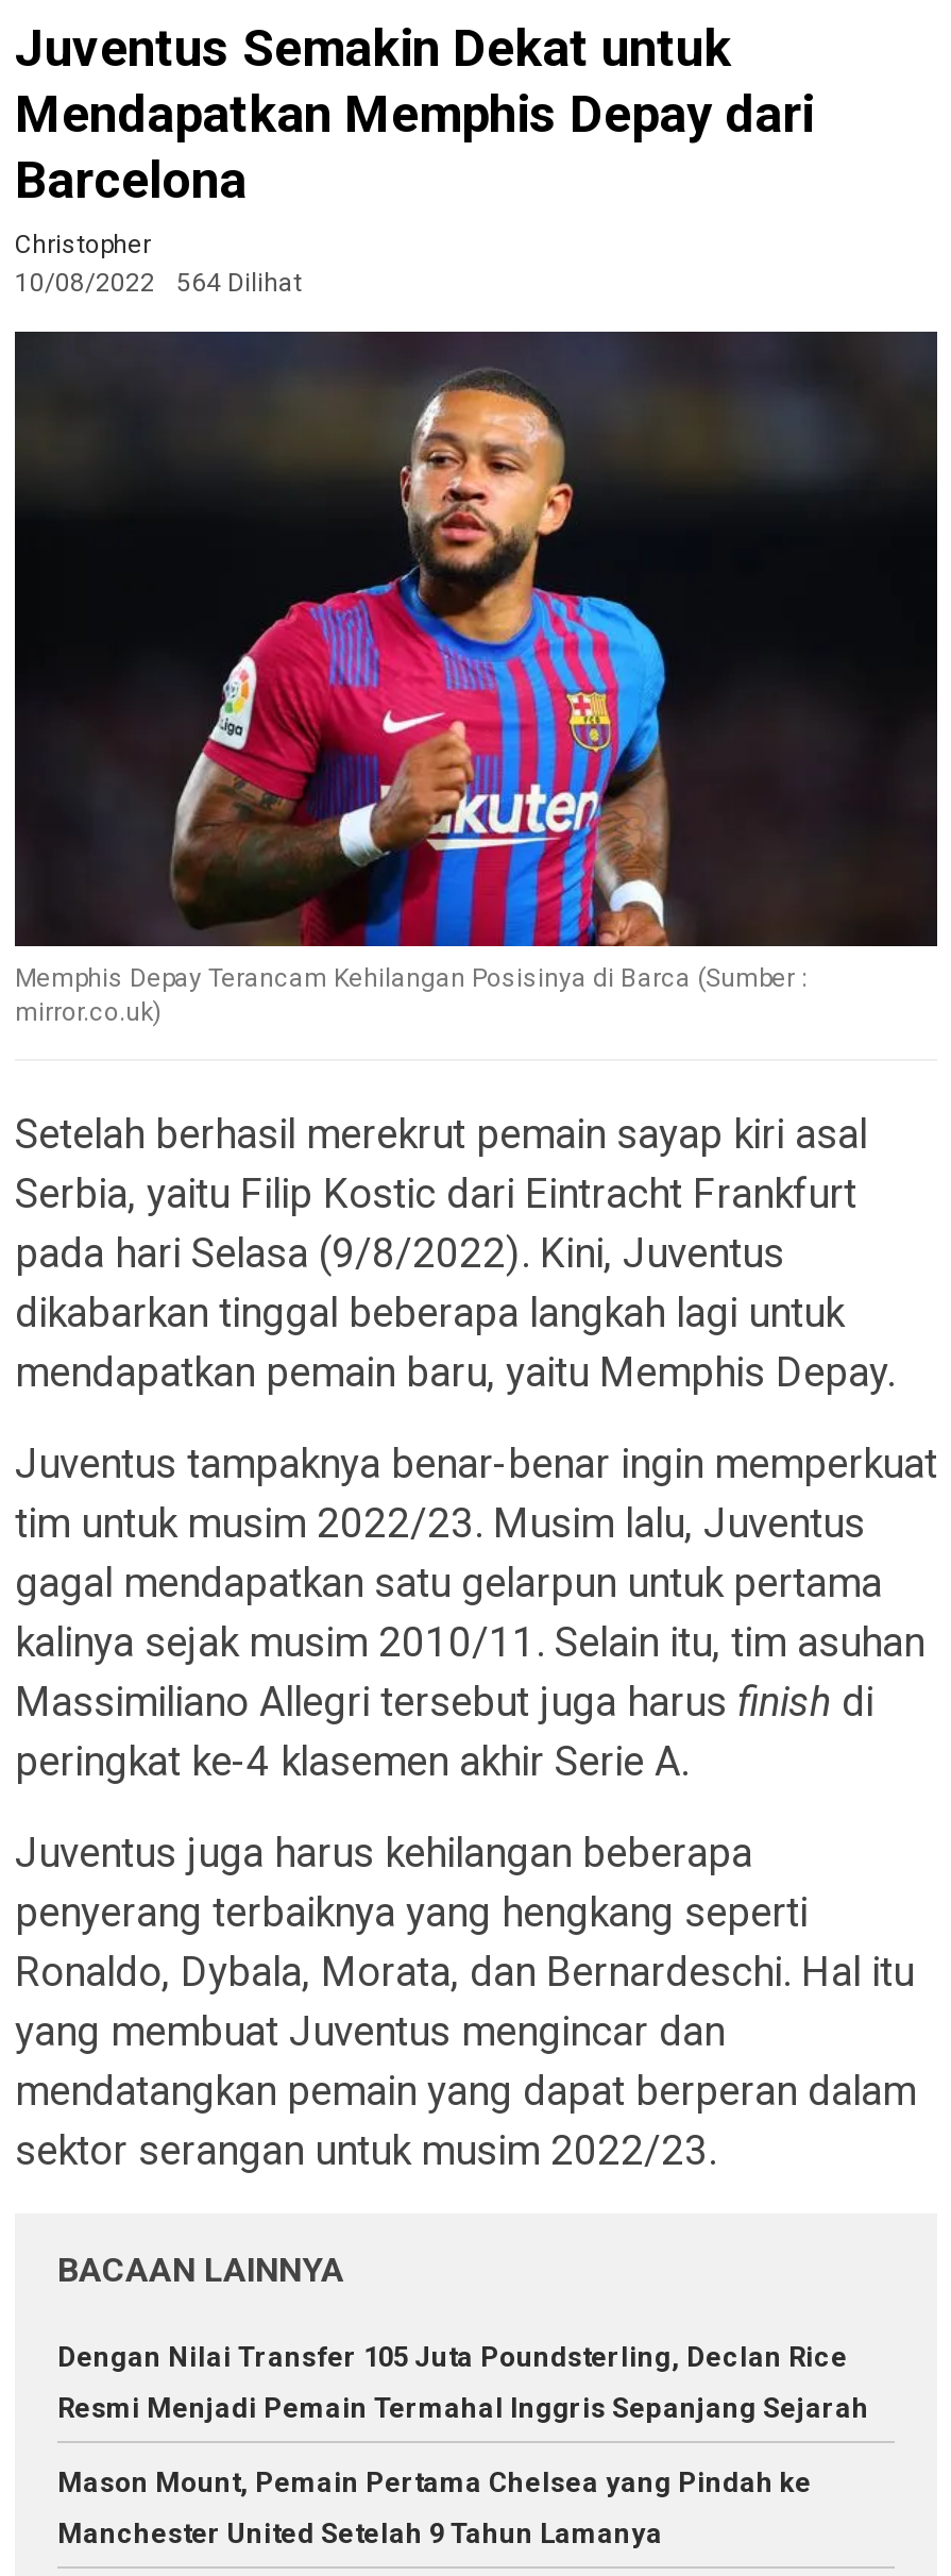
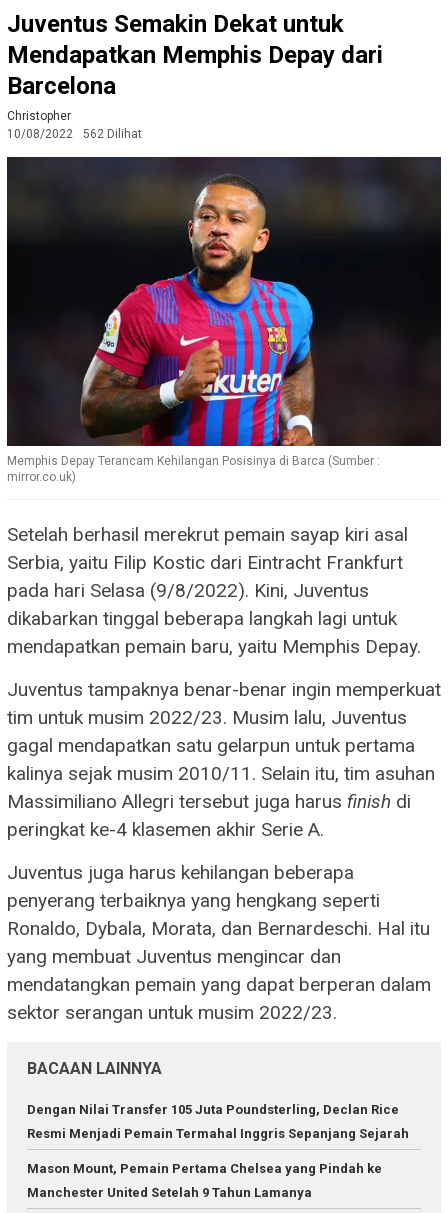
[15,268,302,298] 10/08/2022 564 Dilihat -> [7,127,142,141] 10/08/2022 562 Dilihat

